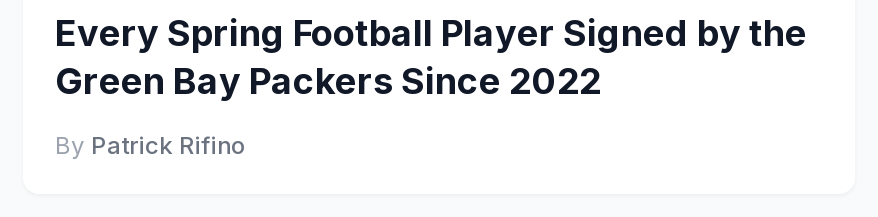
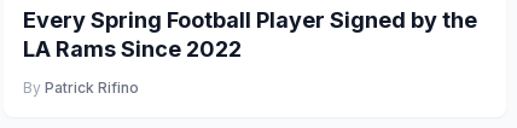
[55,60,601,102] Green Bay Packers Since 2022 -> [23,36,242,62] LA Rams Since 2022

